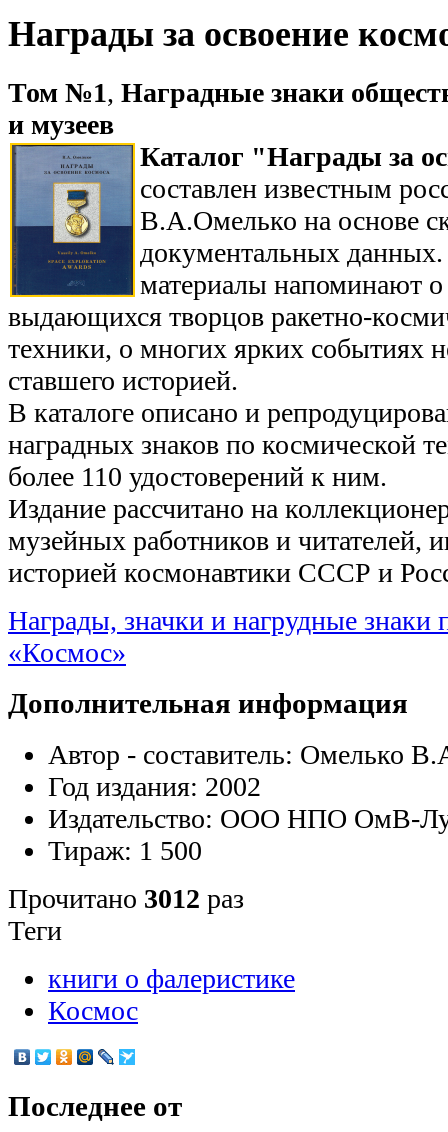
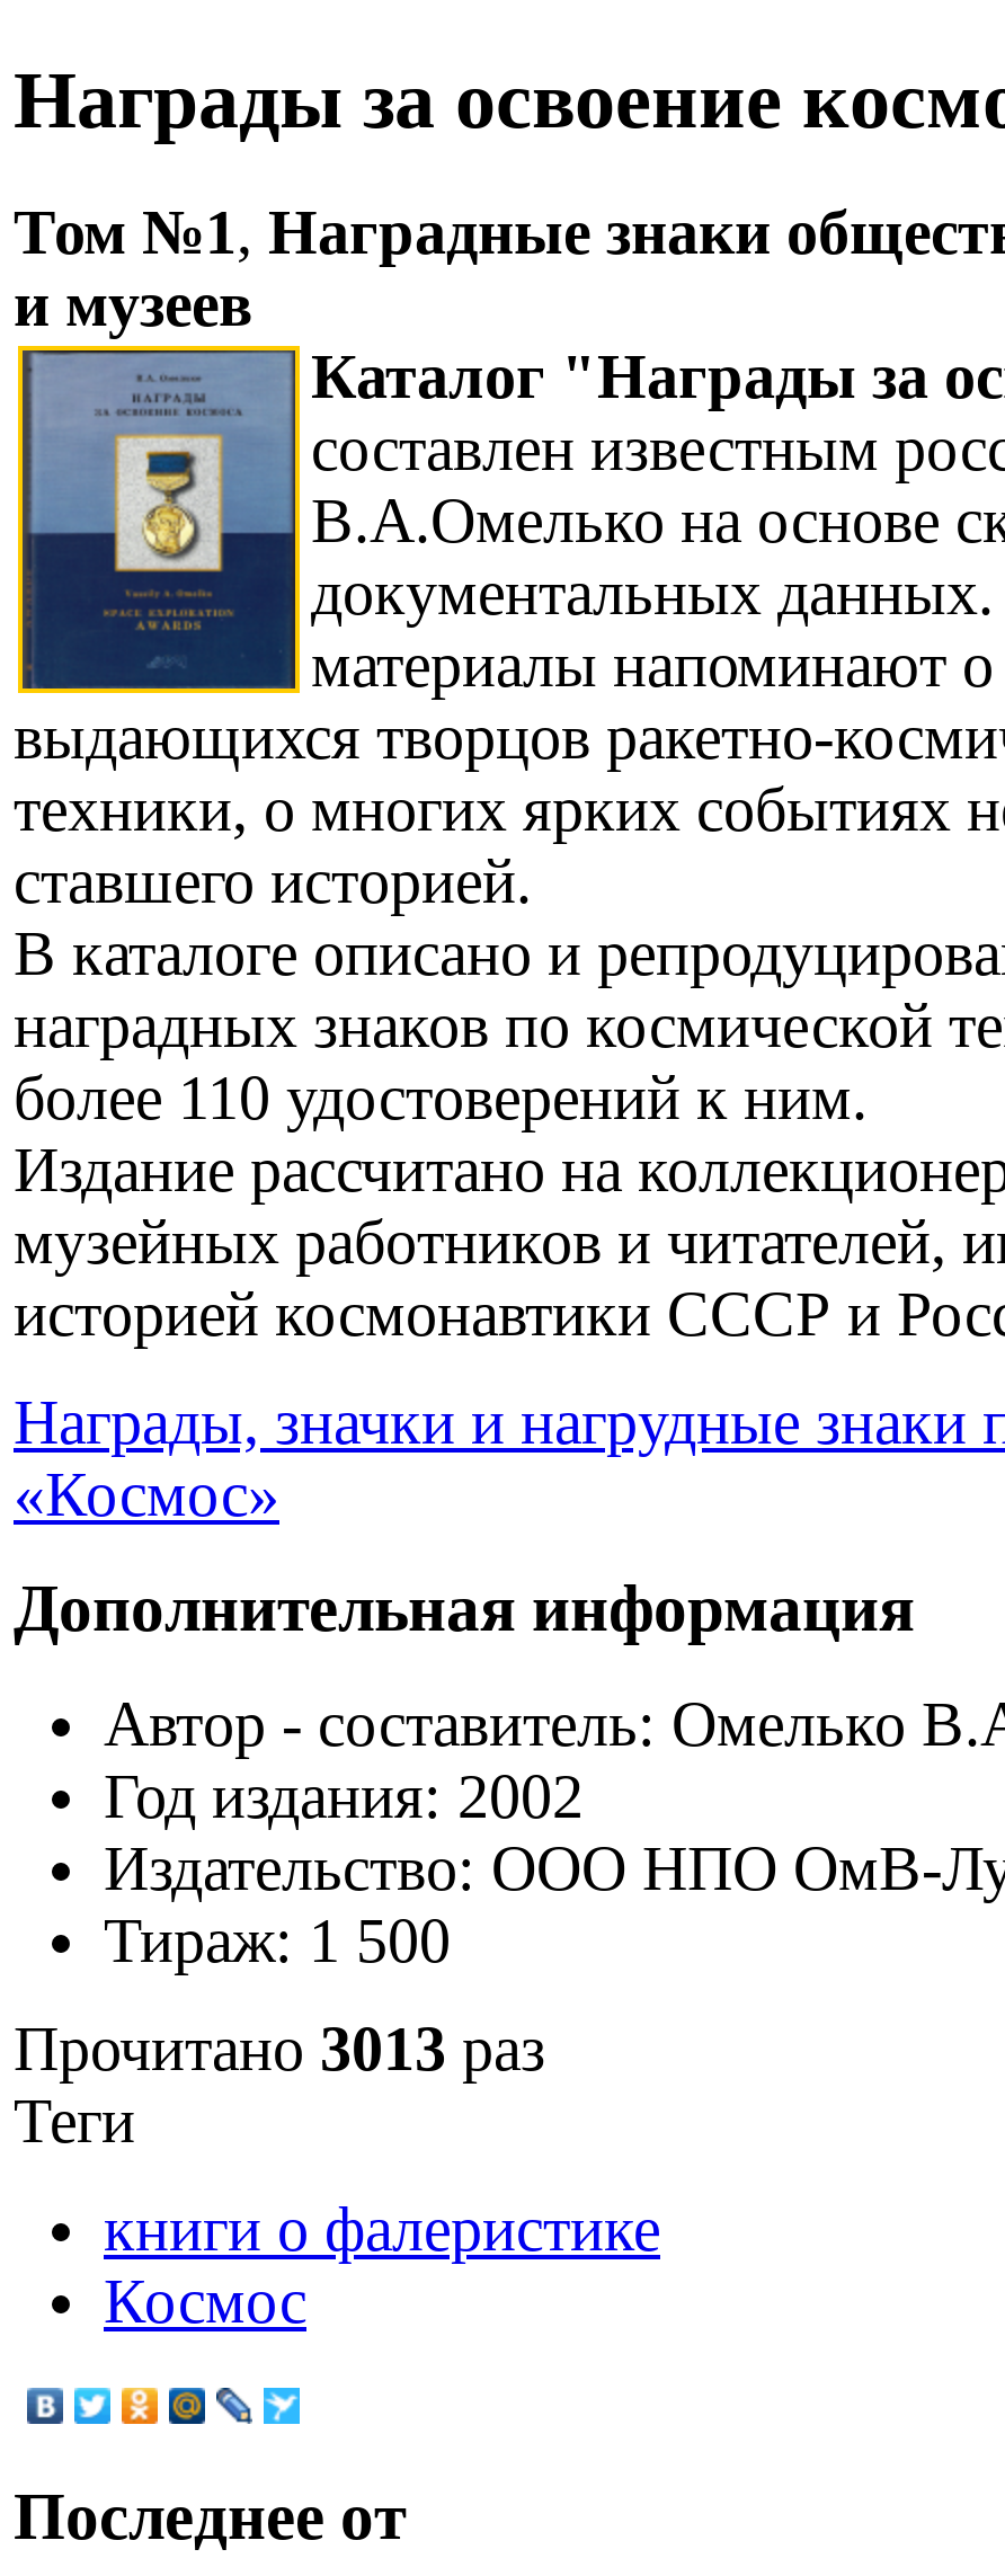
[8,883,244,914] Прочитано 3012 раз -> [14,2014,545,2084] Прочитано 3013 раз

